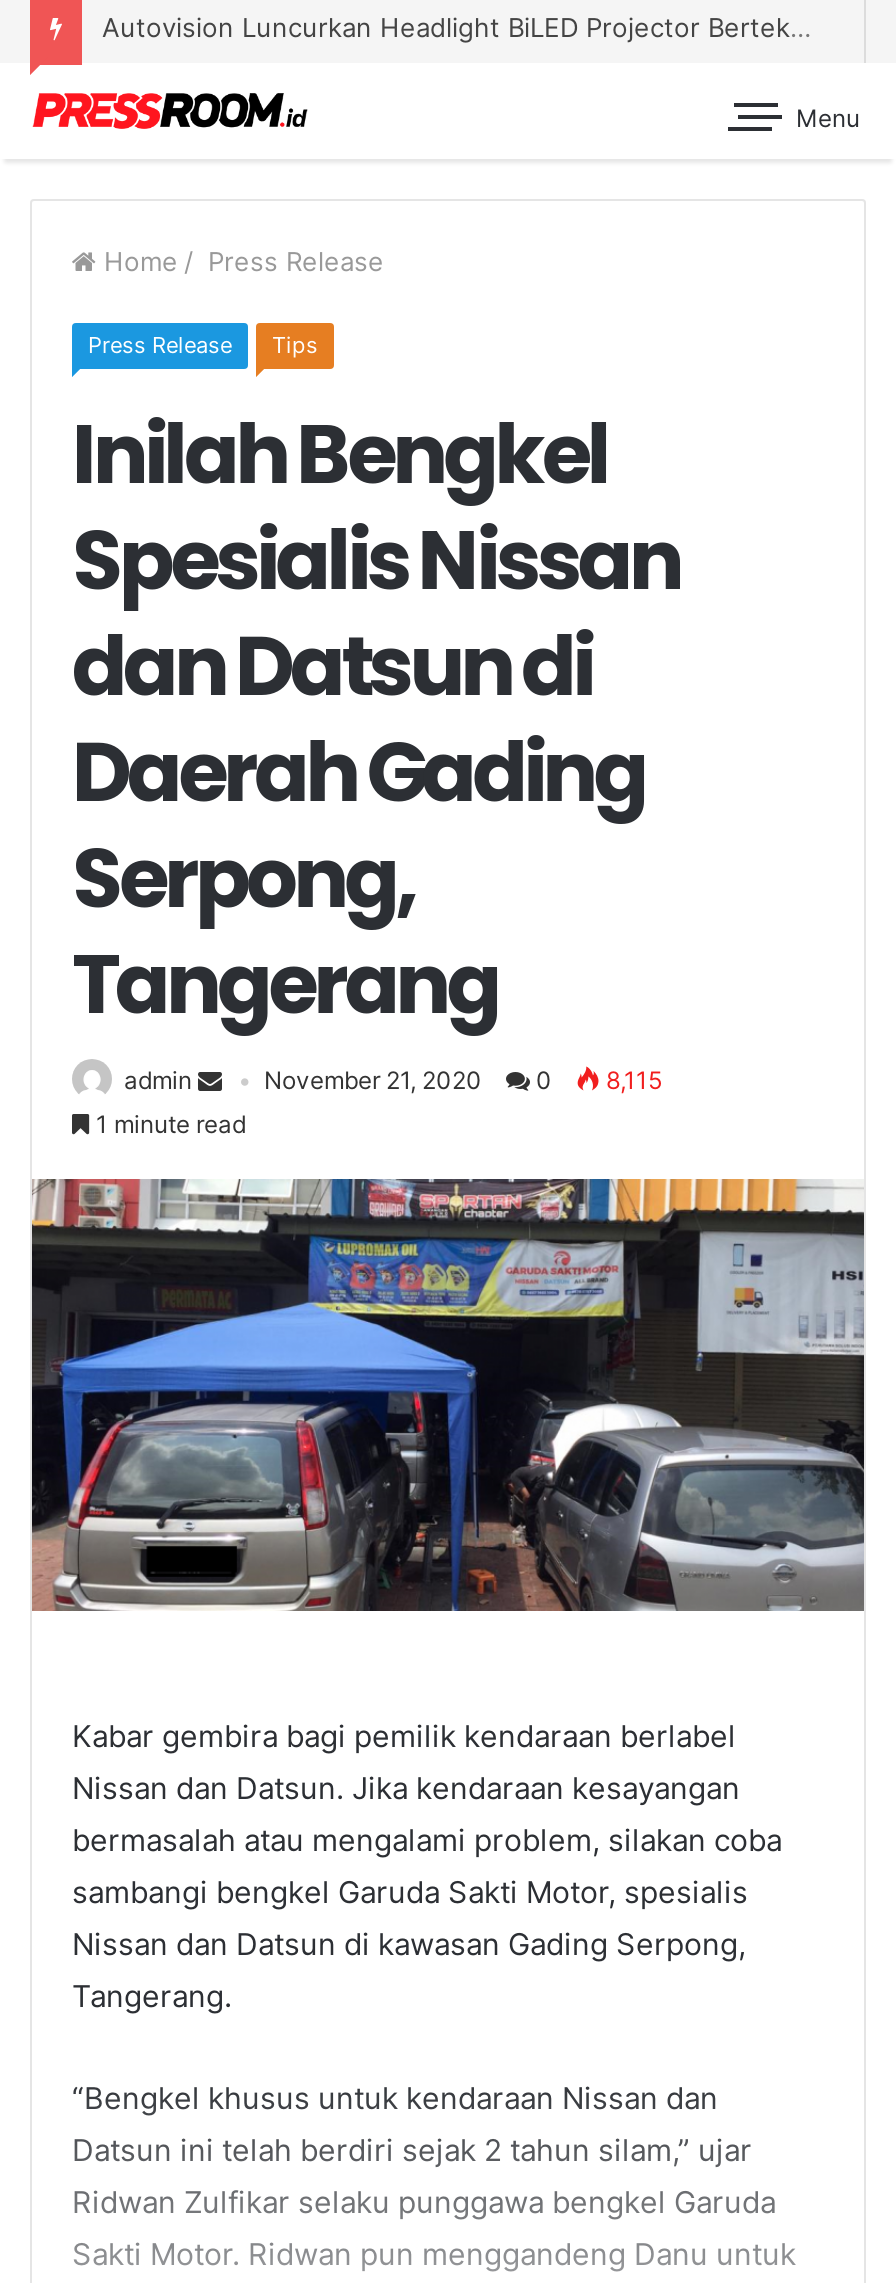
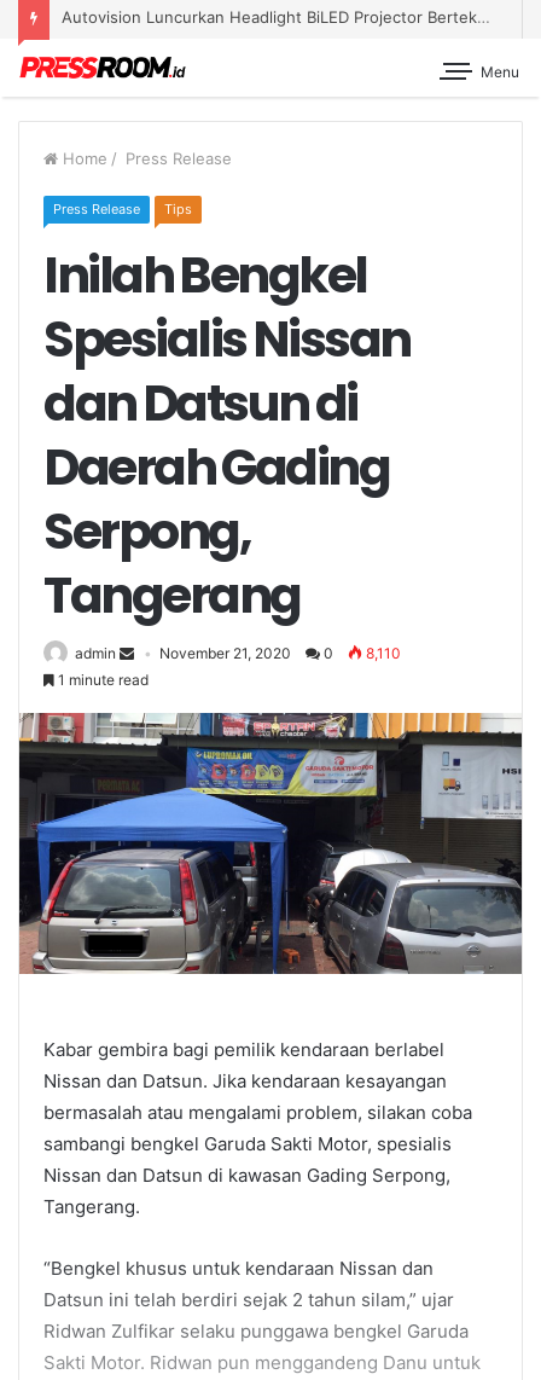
[264,1066,662,1096] November 21, 2020 0 8,115 -> [159,644,401,663] November 21, 2020 0 8,110

